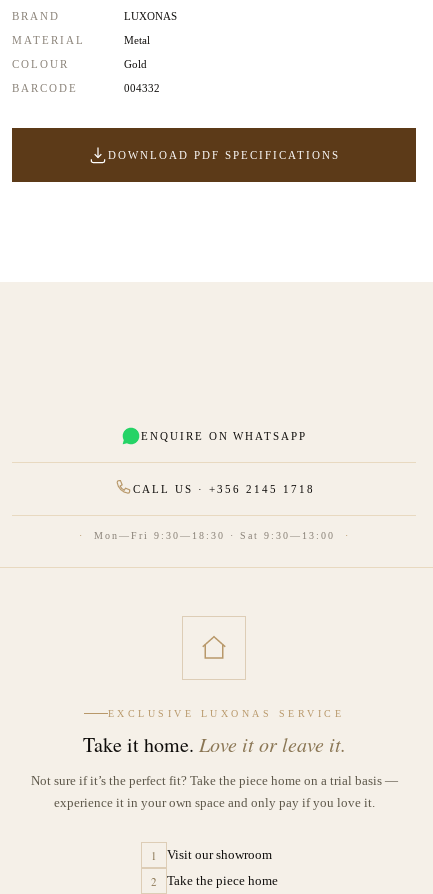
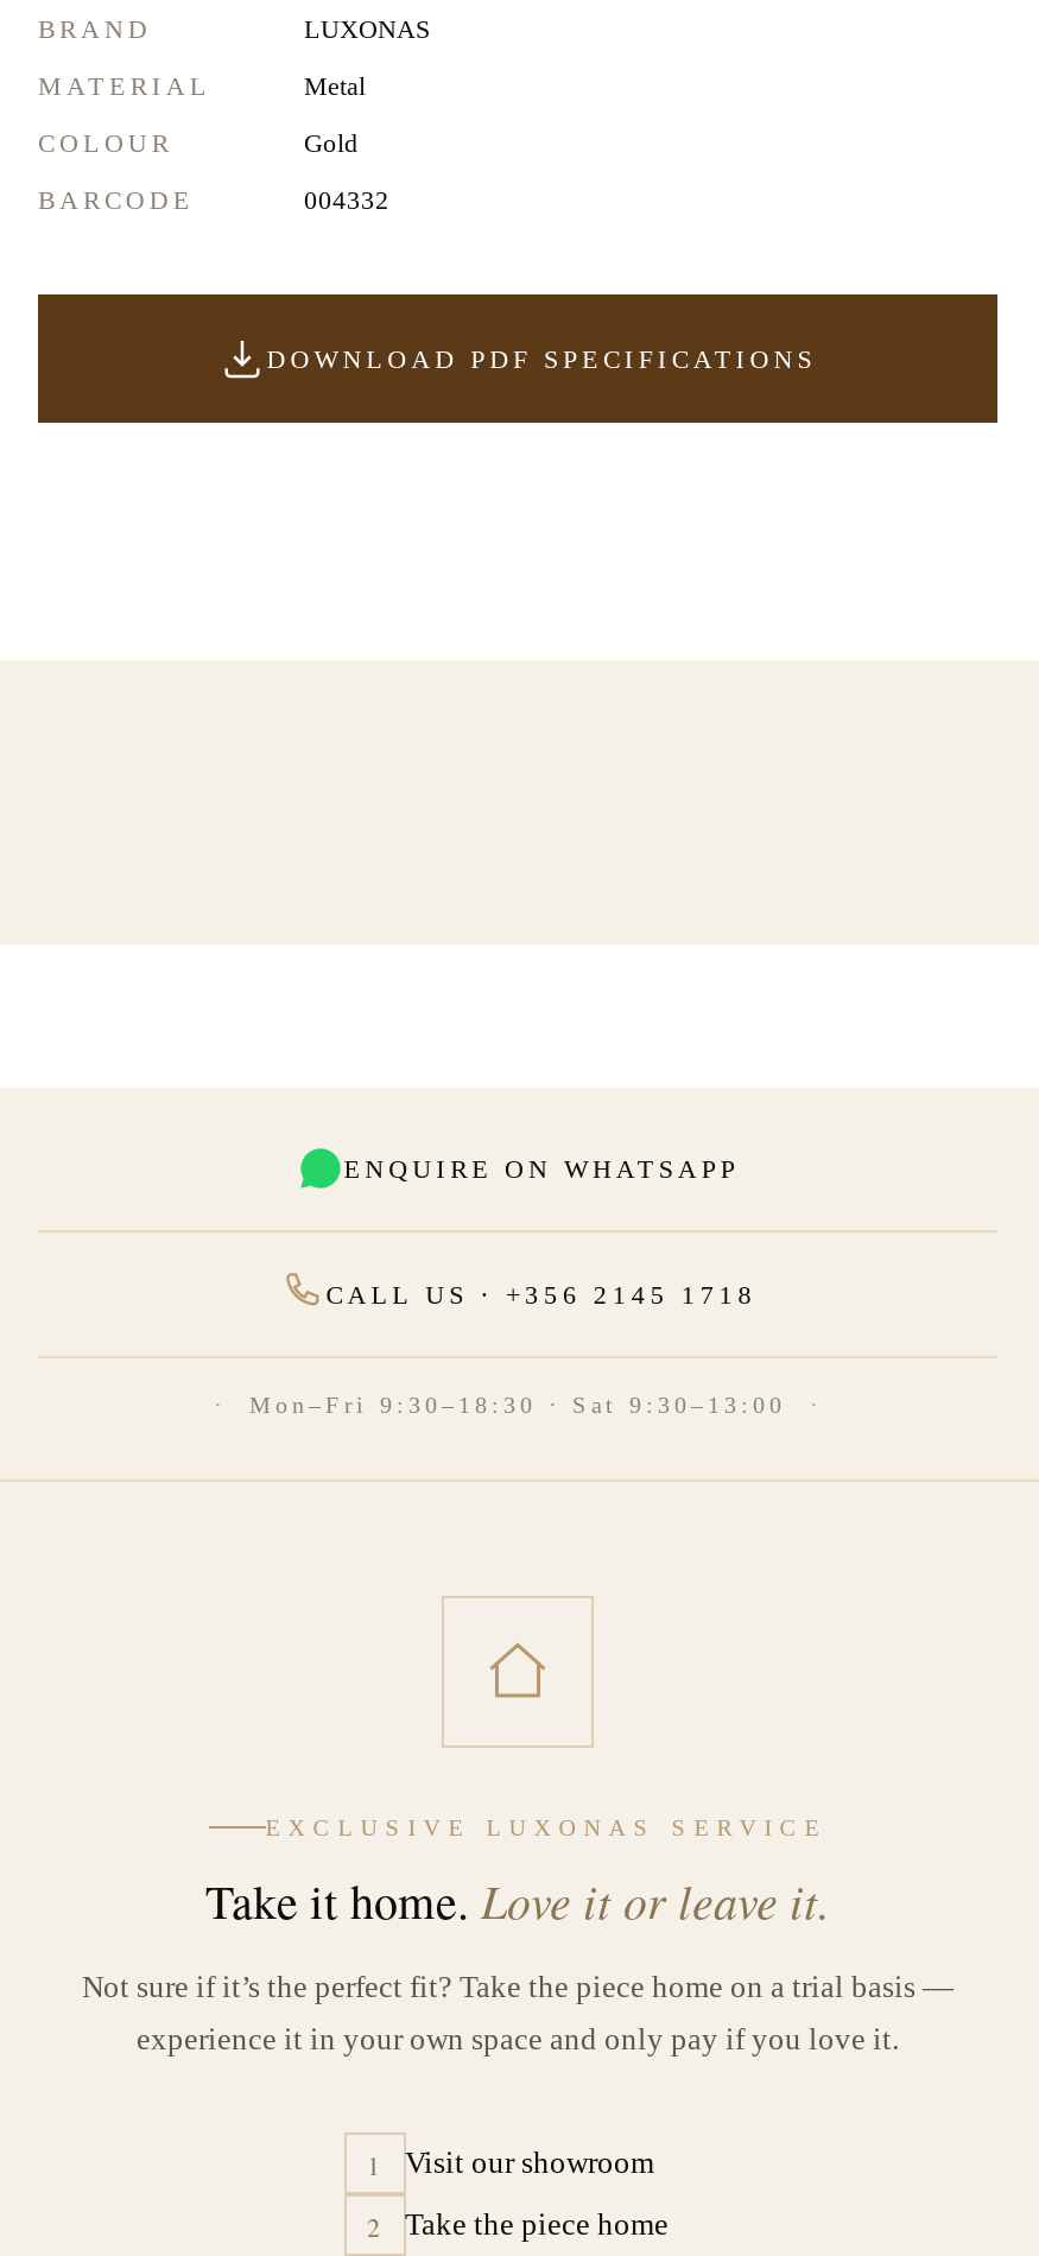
[93,530,334,541] Mon—Fri 9:30—18:30 · Sat 9:30—13:00 -> [249,1392,786,1418] Mon–Fri 9:30–18:30 · Sat 9:30–13:00

